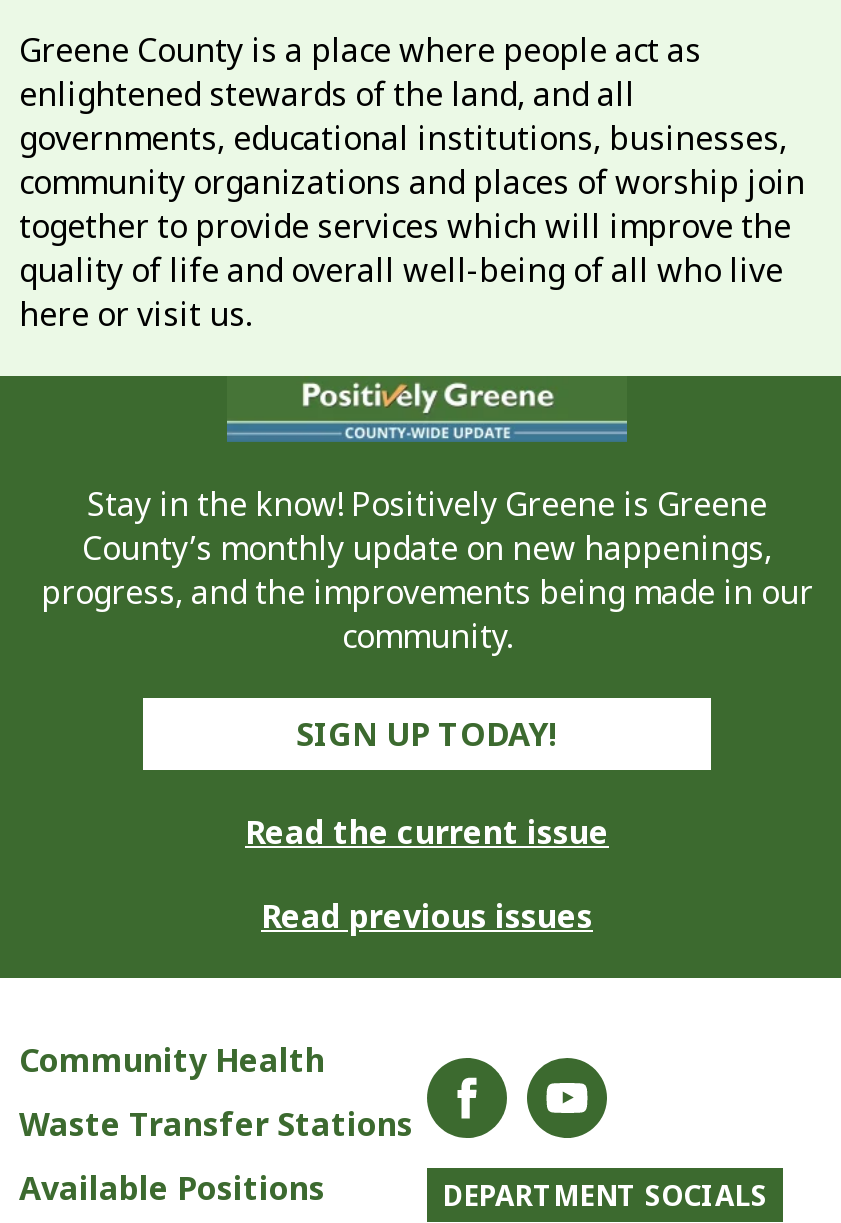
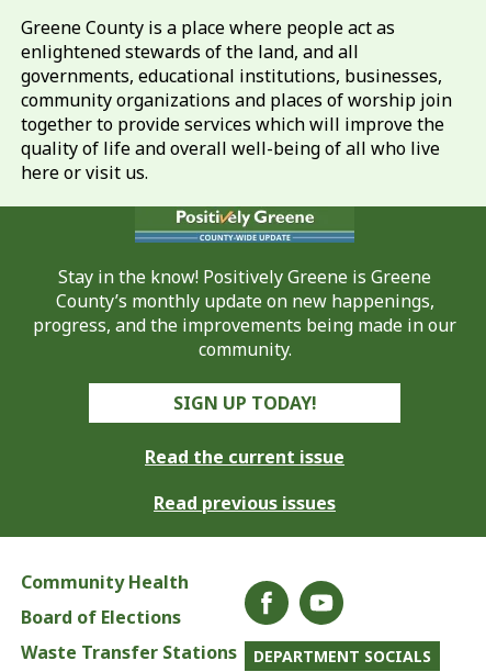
none -> [21,604,181,629] Board of Elections
moved [19,1102,413,1146] -> [21,640,237,664]: Waste Transfer Stations
[19,1166,325,1210] Available Positions -> none

